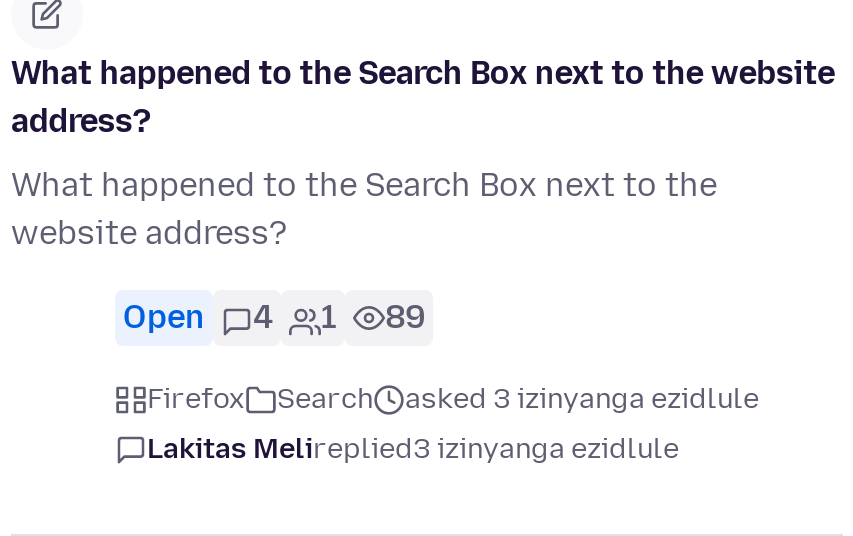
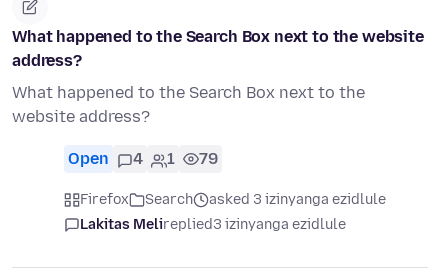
[123,299,425,337] Open 4 1 89 -> [68,149,218,168] Open 4 1 79

